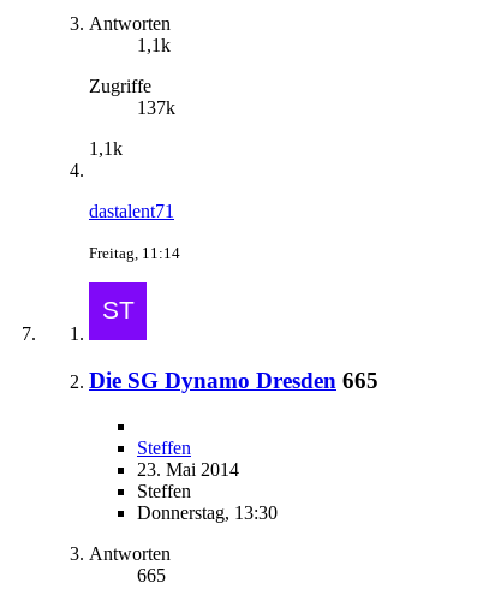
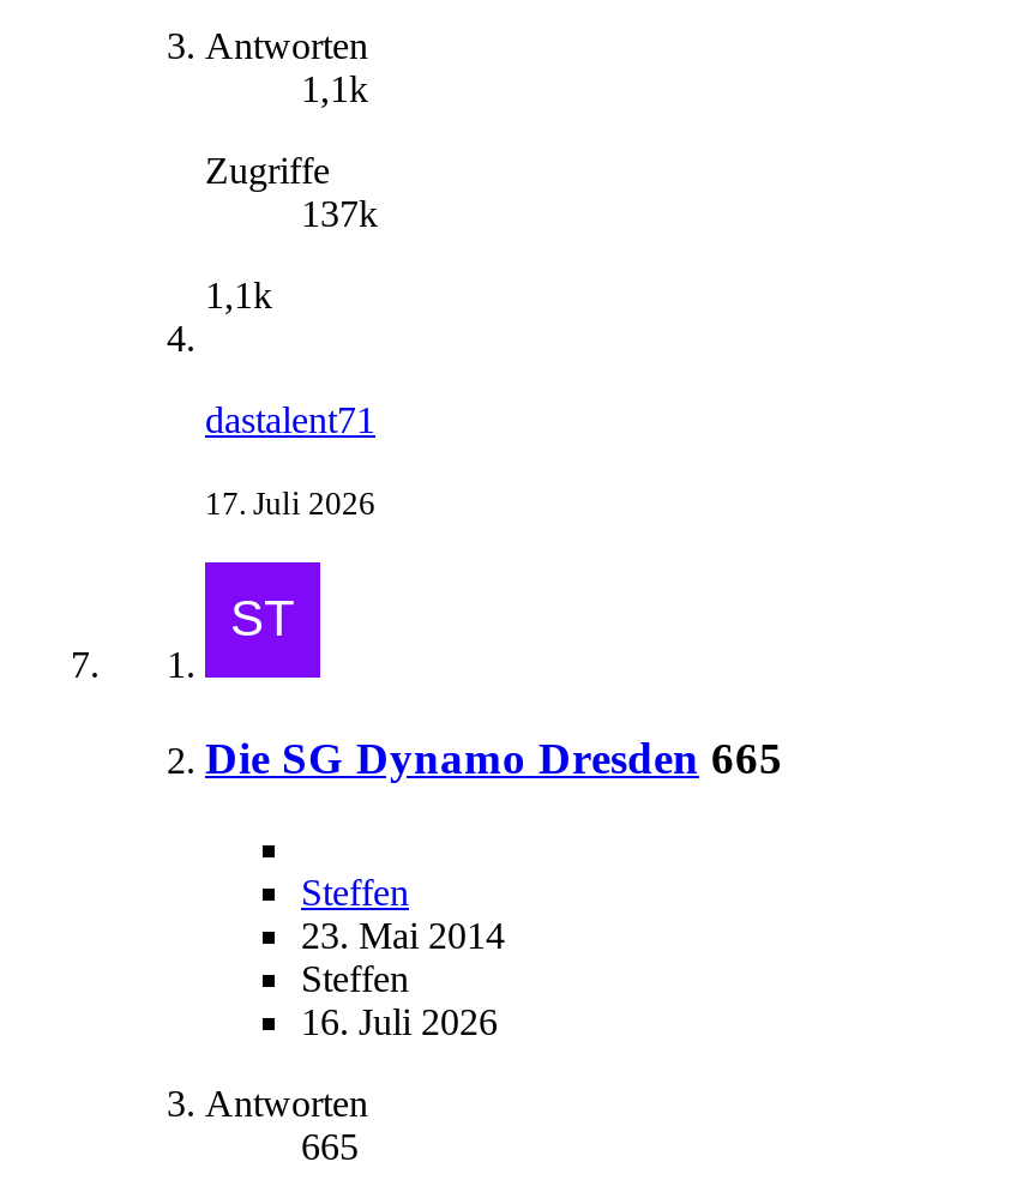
[89,244,180,262] Freitag, 11:14 -> [205,486,375,522] 17. Juli 2026
[137,503,278,523] Donnerstag, 13:30 -> [301,1002,498,1043] 16. Juli 2026

